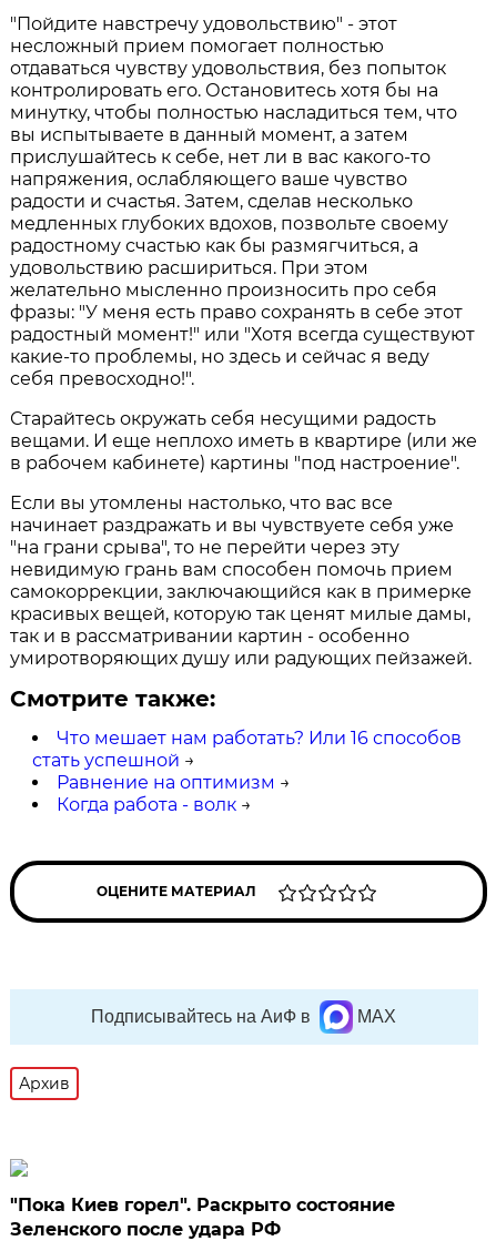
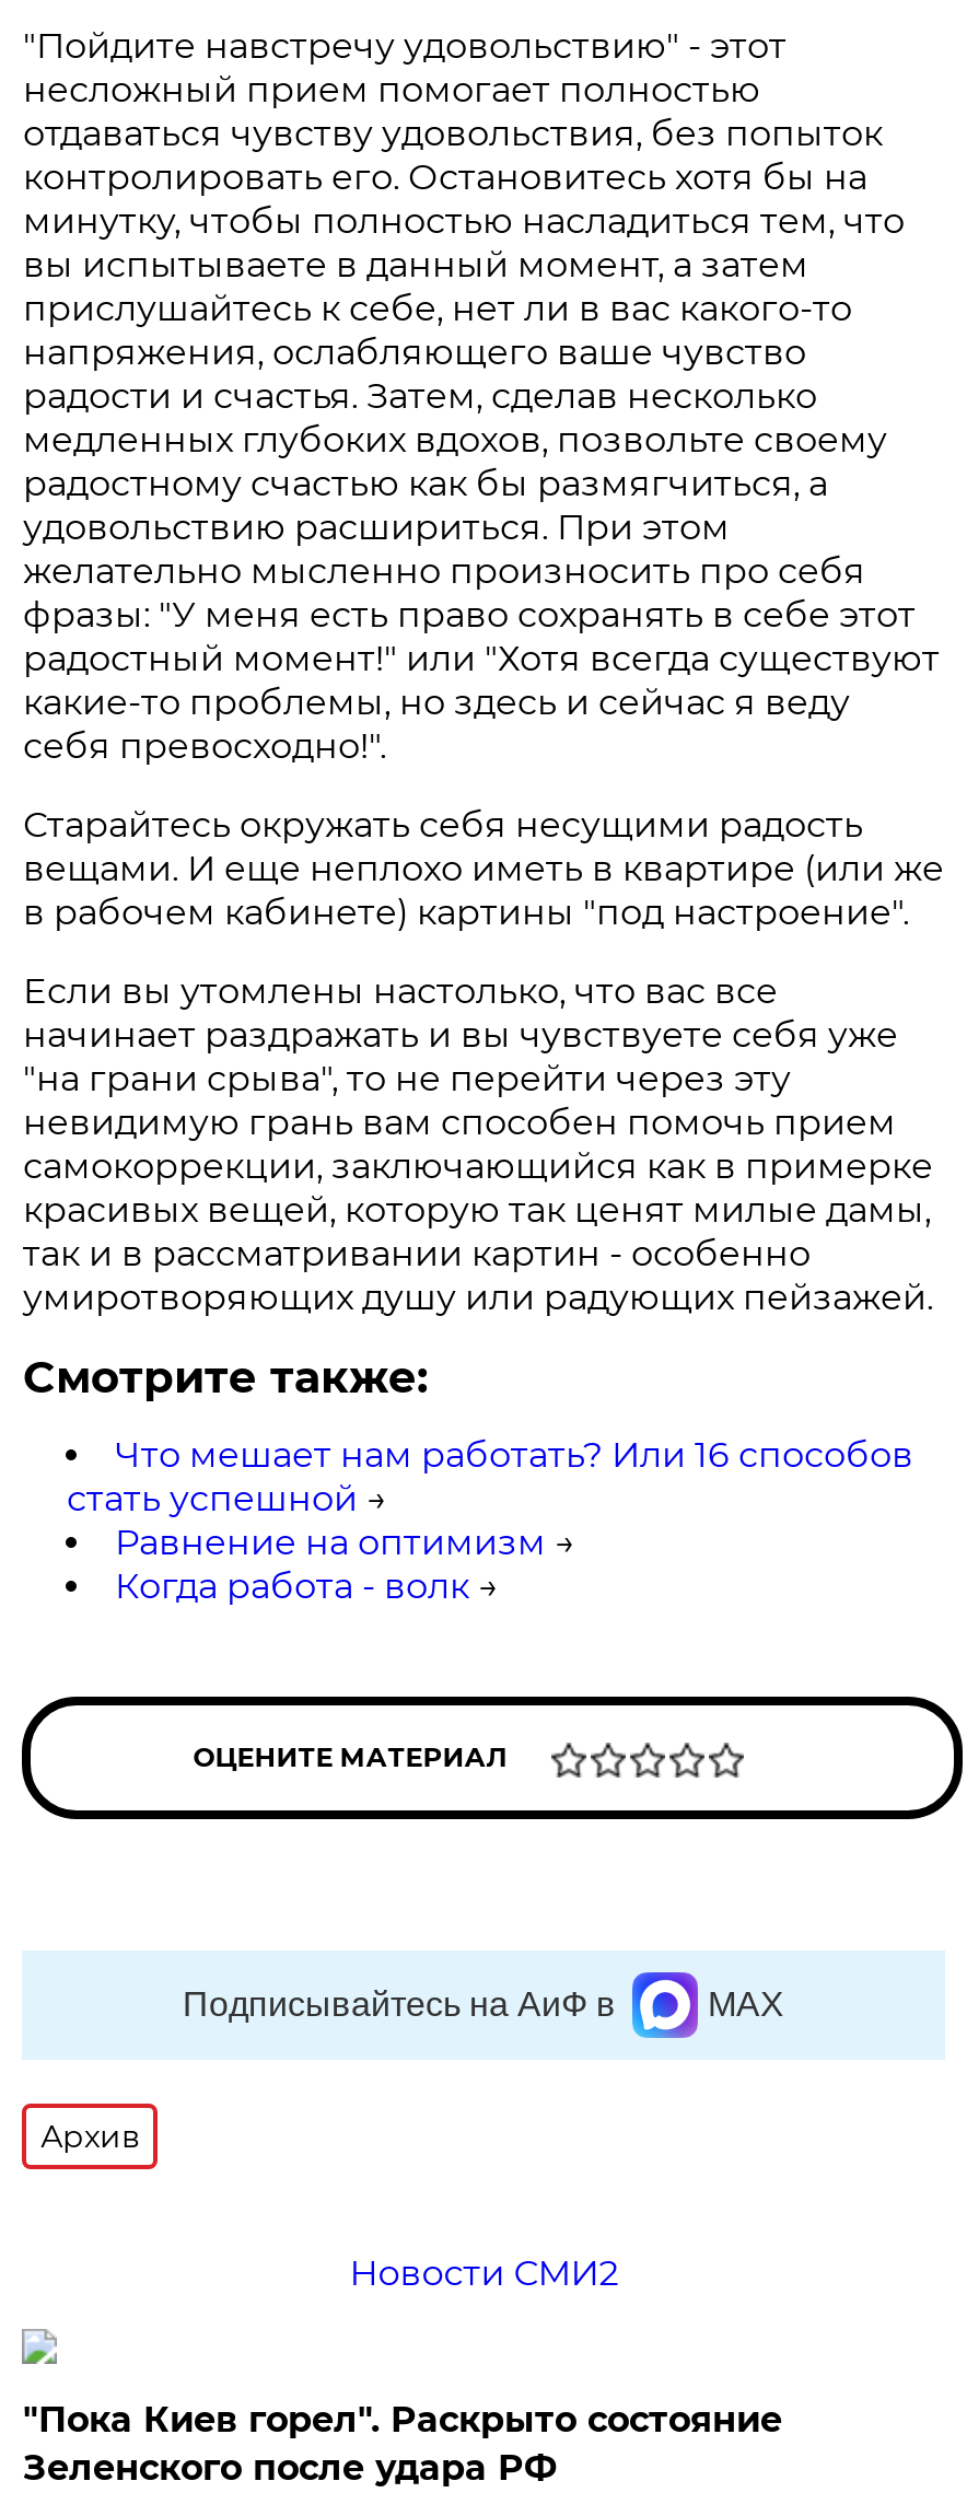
none -> [349,2252,618,2294] Новости СМИ2

